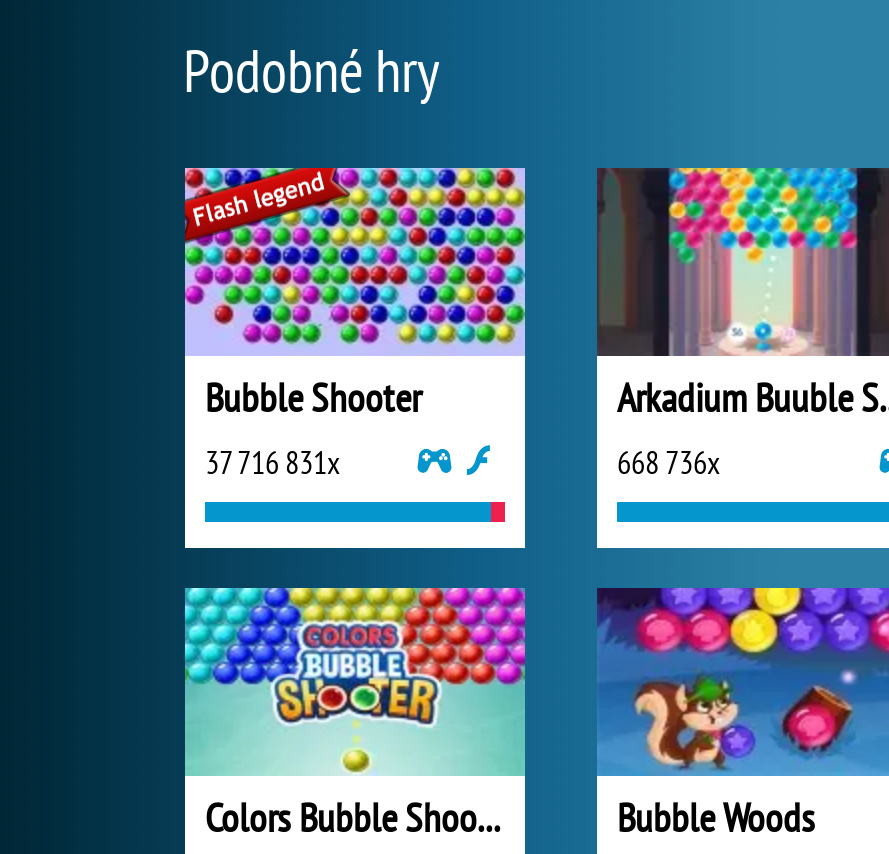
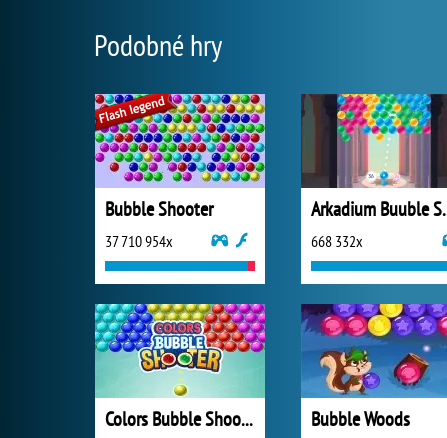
[205,442,341,482] 37 716 831x -> [105,231,173,251] 37 710 954x
[617,442,721,482] 668 736x -> [311,231,363,251] 668 332x

